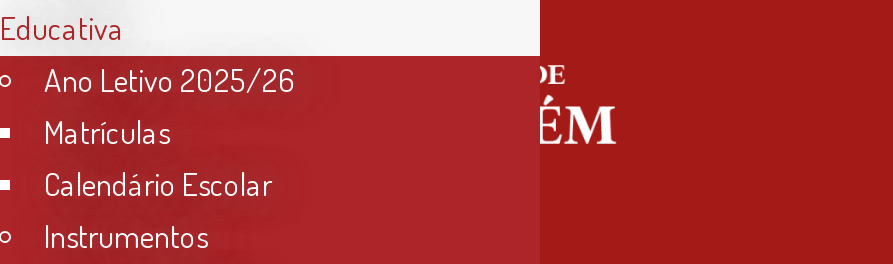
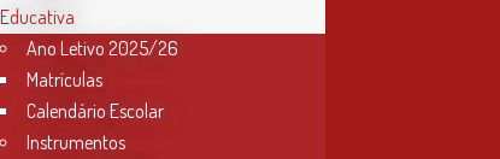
[538,62,618,146] [image] -> none

